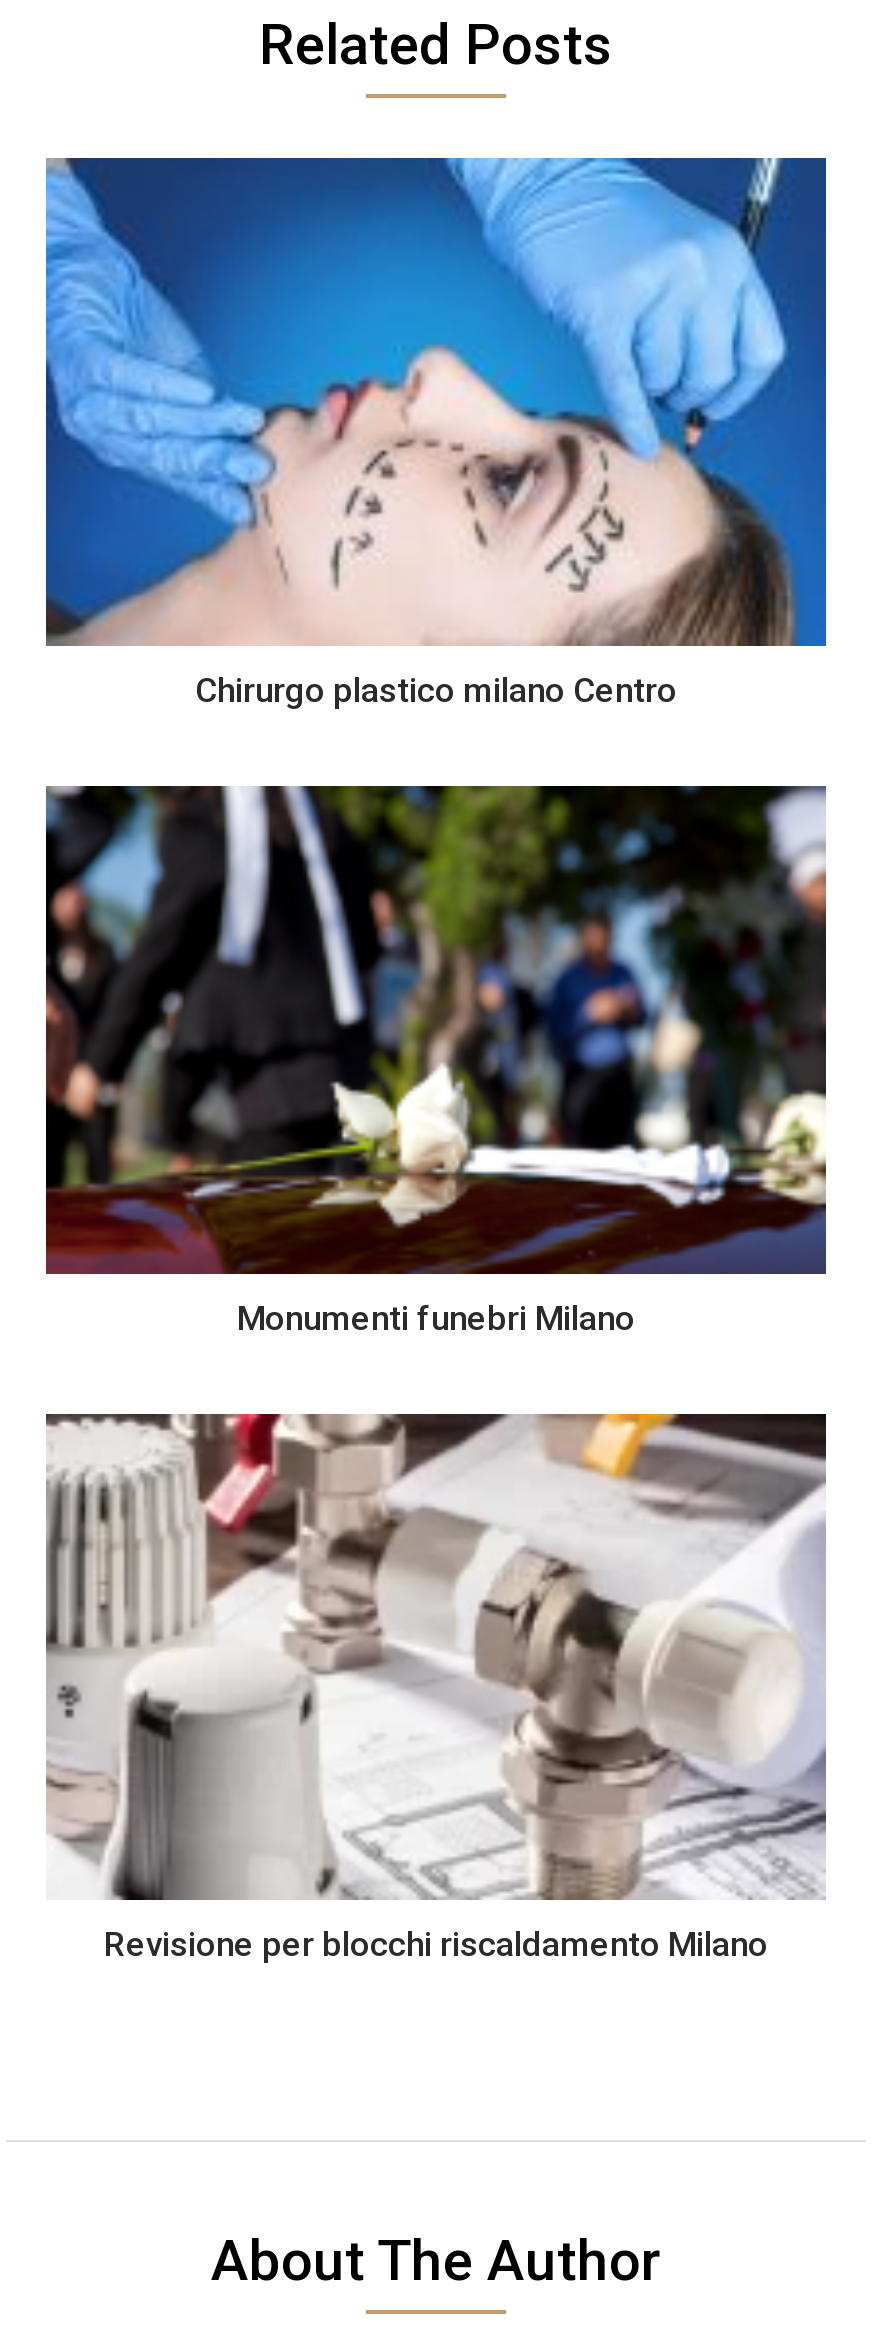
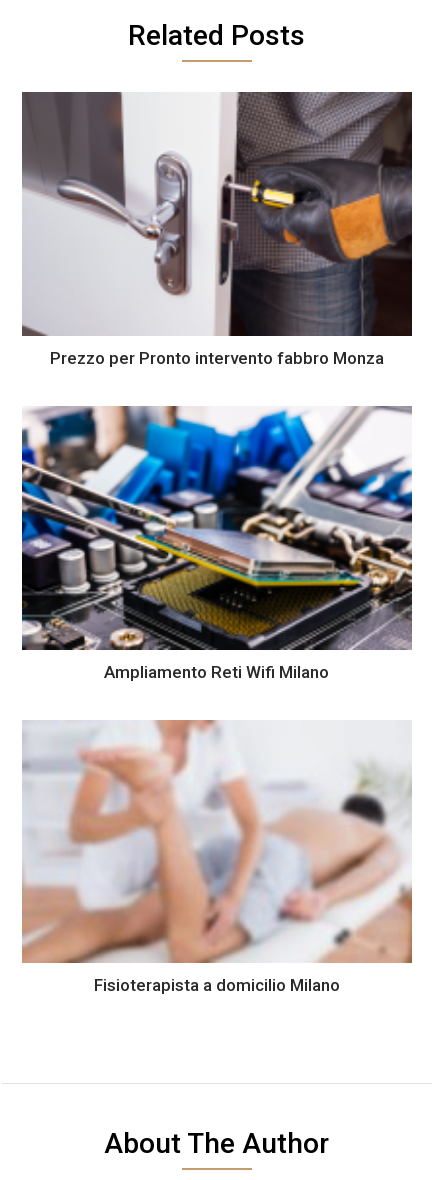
[44,156,828,710] [image] | Chirurgo plastico milano Centro -> [21,91,413,368] [image] | Prezzo per Pronto intervento fabbro Monza
[44,784,828,1337] [image] | Monumenti funebri Milano -> [21,405,413,682] [image] | Ampliamento Reti Wifi Milano
[44,1412,828,1965] [image] | Revisione per blocchi riscaldamento Milano -> [21,720,413,995] [image] | Fisioterapista a domicilio Milano

